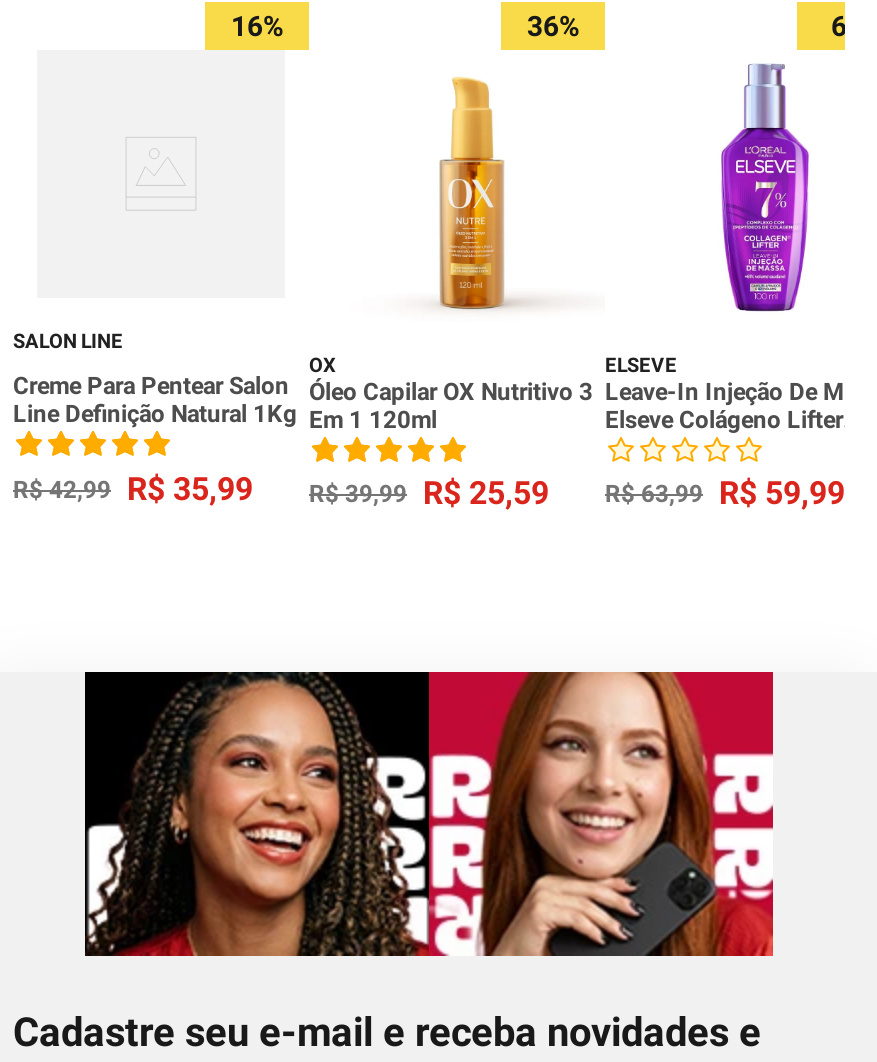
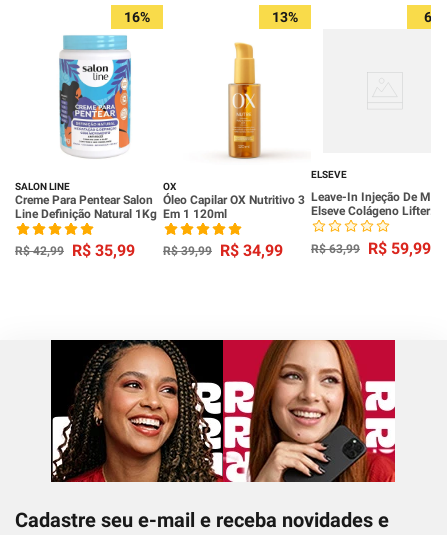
[527,10,579,42] 36% -> [272,9,298,25] 13%
none -> [59,35,132,149] [image]
[721,64,811,312] [image] -> none
[13,470,845,512] R$ 42,99 R$ 35,99 R$ 39,99 R$ 25,59 R$ 63,99 R$ 59,99 -> [15,239,431,260] R$ 42,99 R$ 35,99 R$ 39,99 R$ 34,99 R$ 63,99 R$ 59,99

